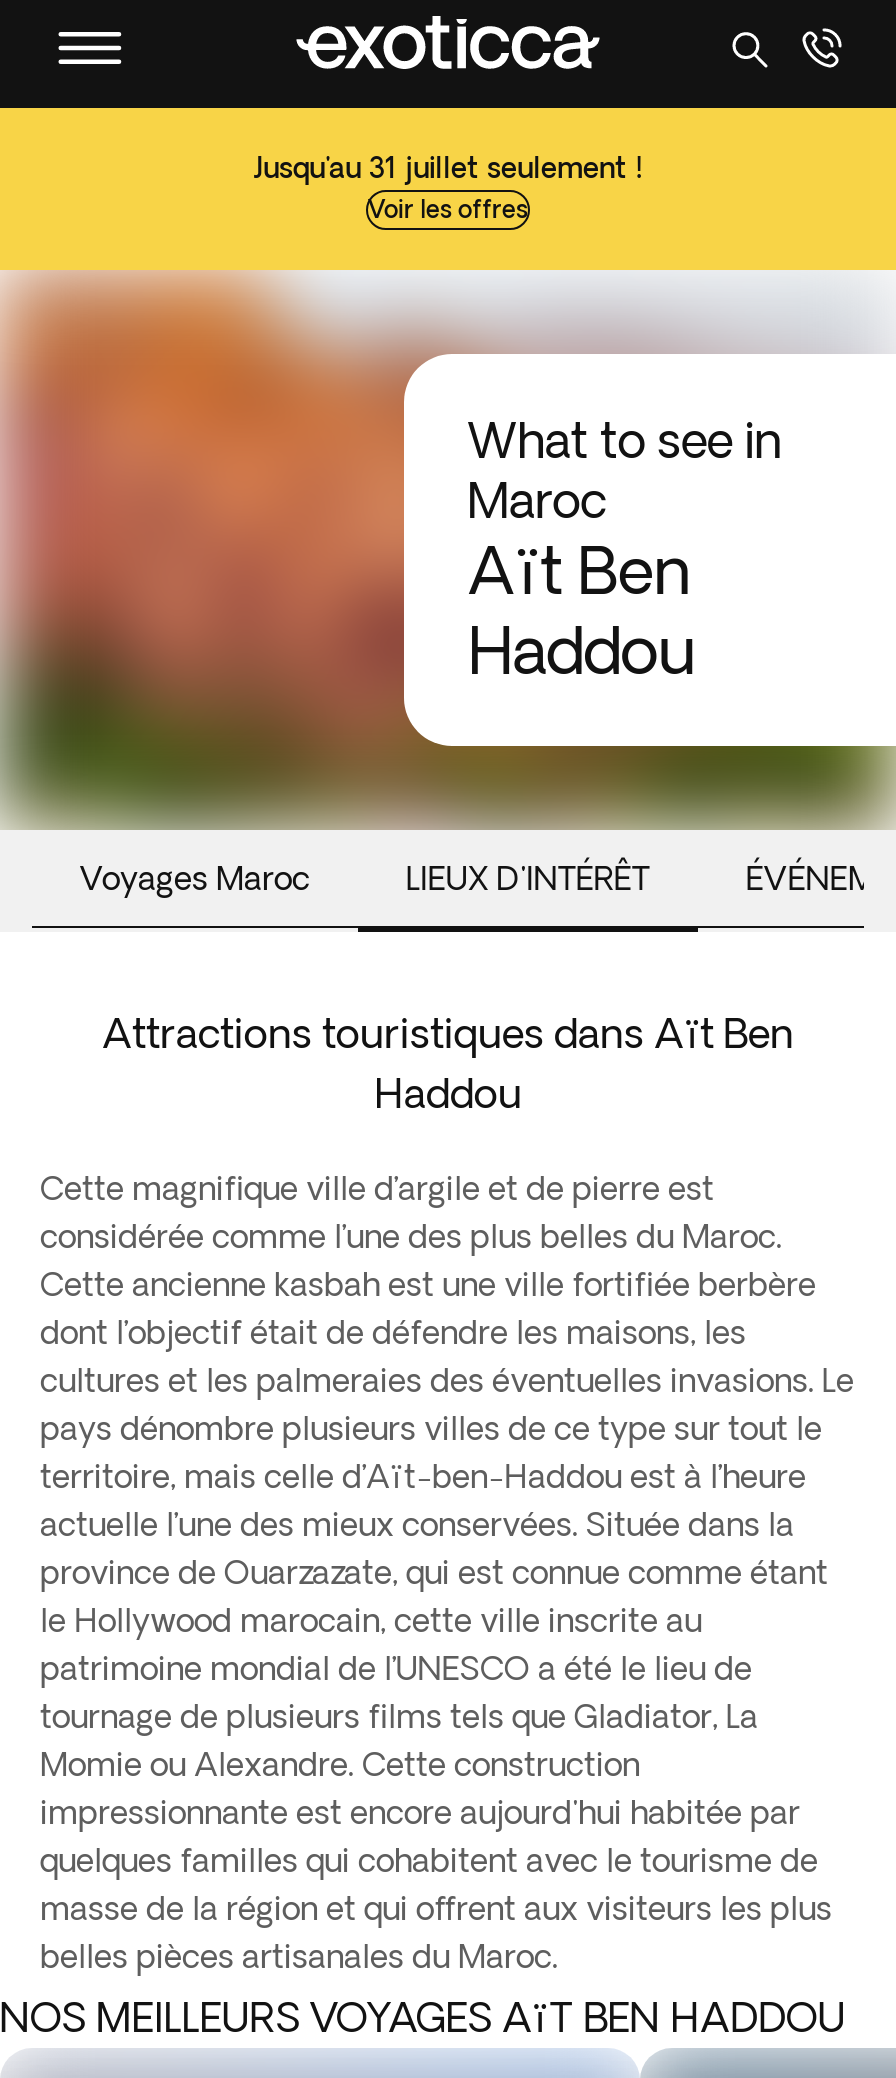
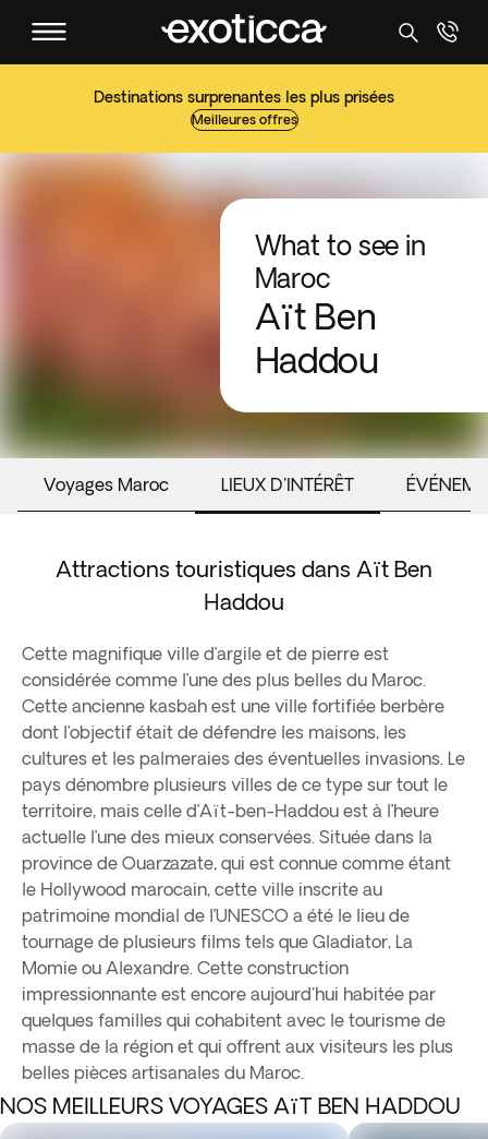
[253,152,643,222] Jusqu'au 31 juillet seulement ! | Voir les offres -> [94,88,394,127] Destinations surprenantes les plus prisées | Meilleures offres

